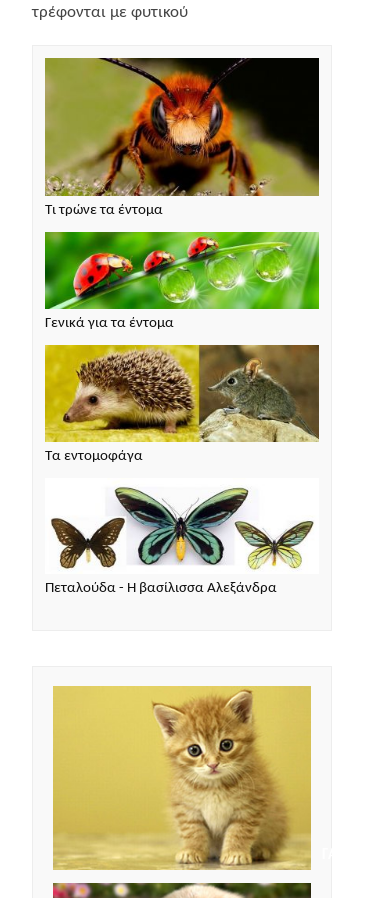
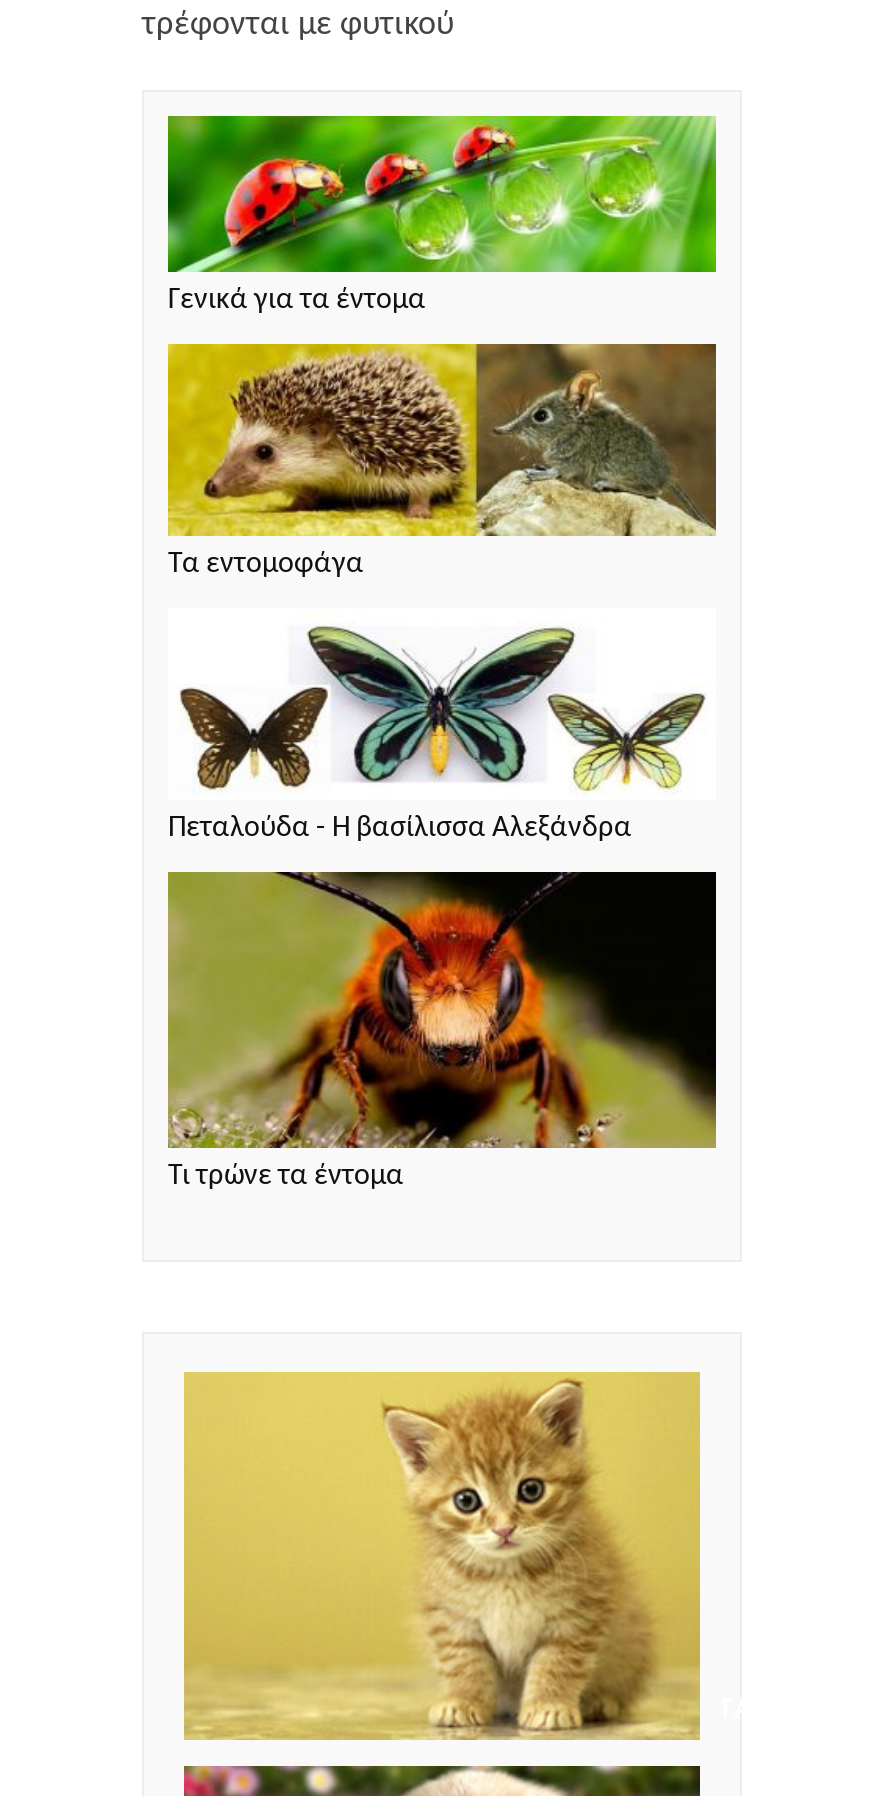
moved [44,57,320,218] -> [166,870,718,1192]: [image] | Τι τρώνε τα έντομα
moved [44,230,320,596] -> [166,112,718,844]: [image] | Γενικά για τα έντομα | Τα εντομοφάγα | Πεταλούδα - Η βασίλισσα Αλεξάνδρα

